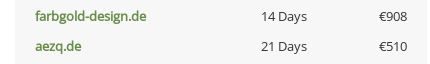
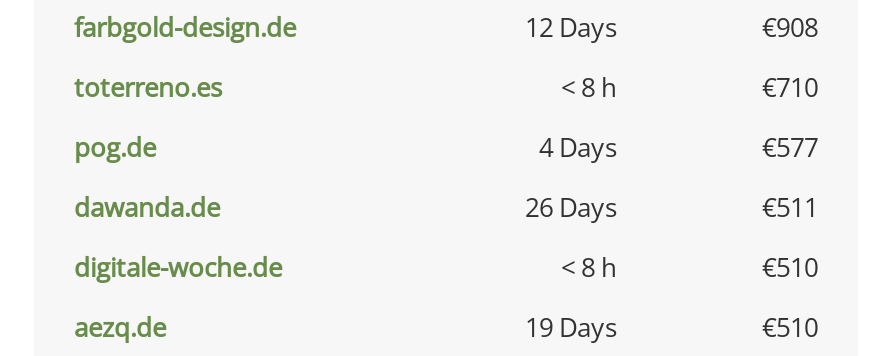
[260,7,306,25] 14 Days -> [525,9,617,45] 12 Days
none -> [74,69,818,285] toterreno.es | < 8 h | €710 | pog.de | 4 Days | €577 | dawanda.de | 26 Days | €511 | digitale-woche.de | < 8 h | €510
[260,37,306,55] 21 Days -> [525,309,617,345] 19 Days

